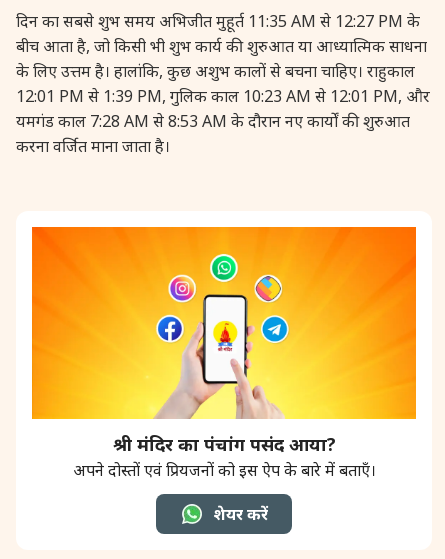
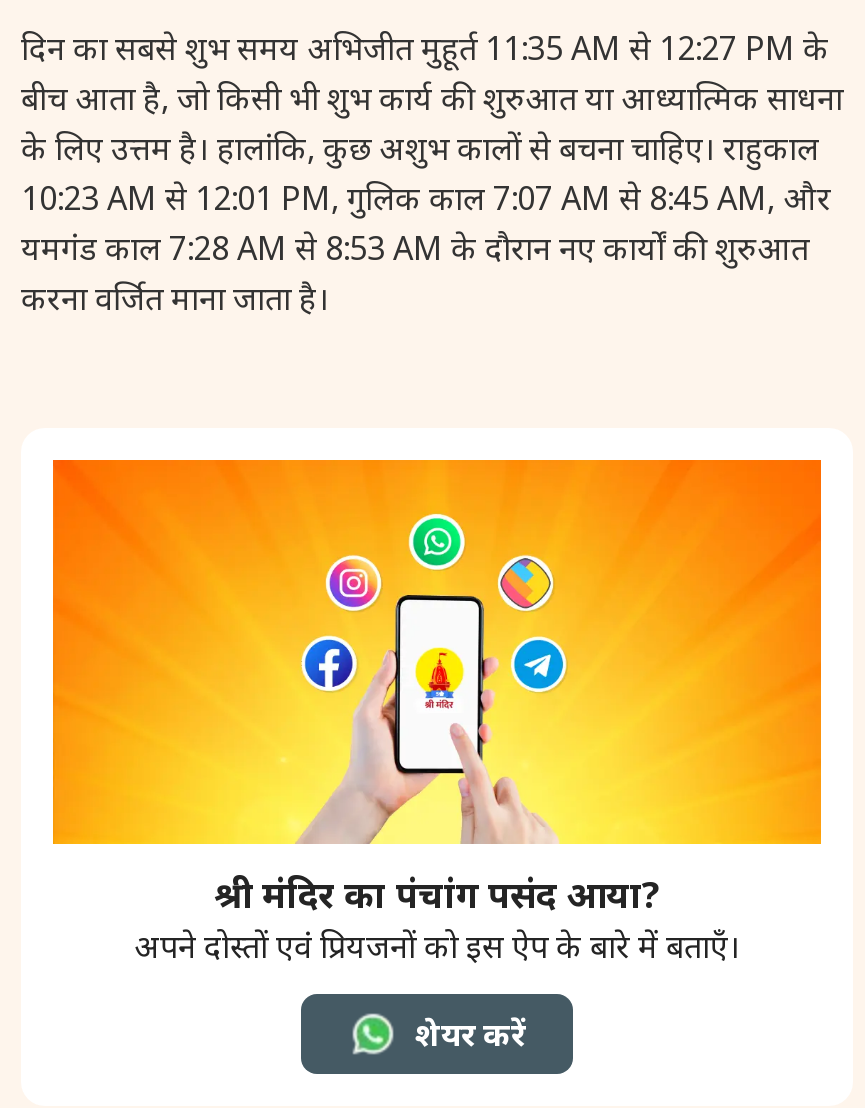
[16,84,430,106] 12:01 PM से 1:39 PM, गुलिक काल 10:23 AM से 12:01 PM, और -> [21,175,831,219] 10:23 AM से 12:01 PM, गुलिक काल 7:07 AM से 8:45 AM, और

